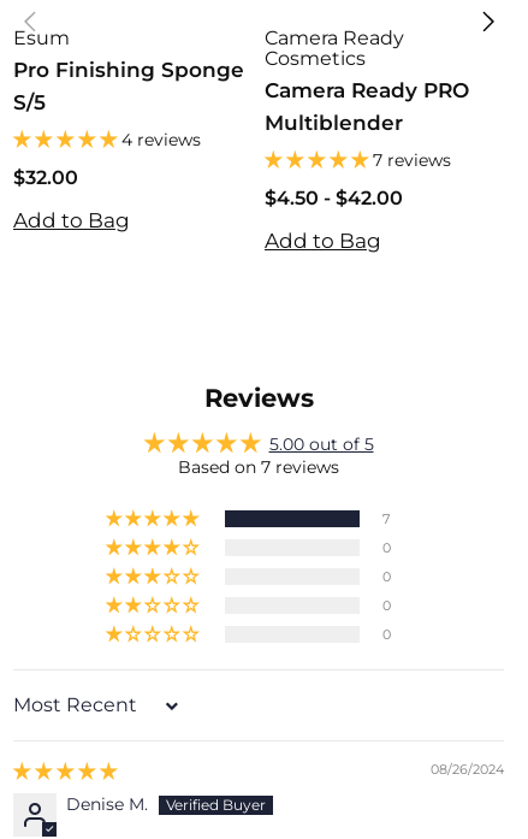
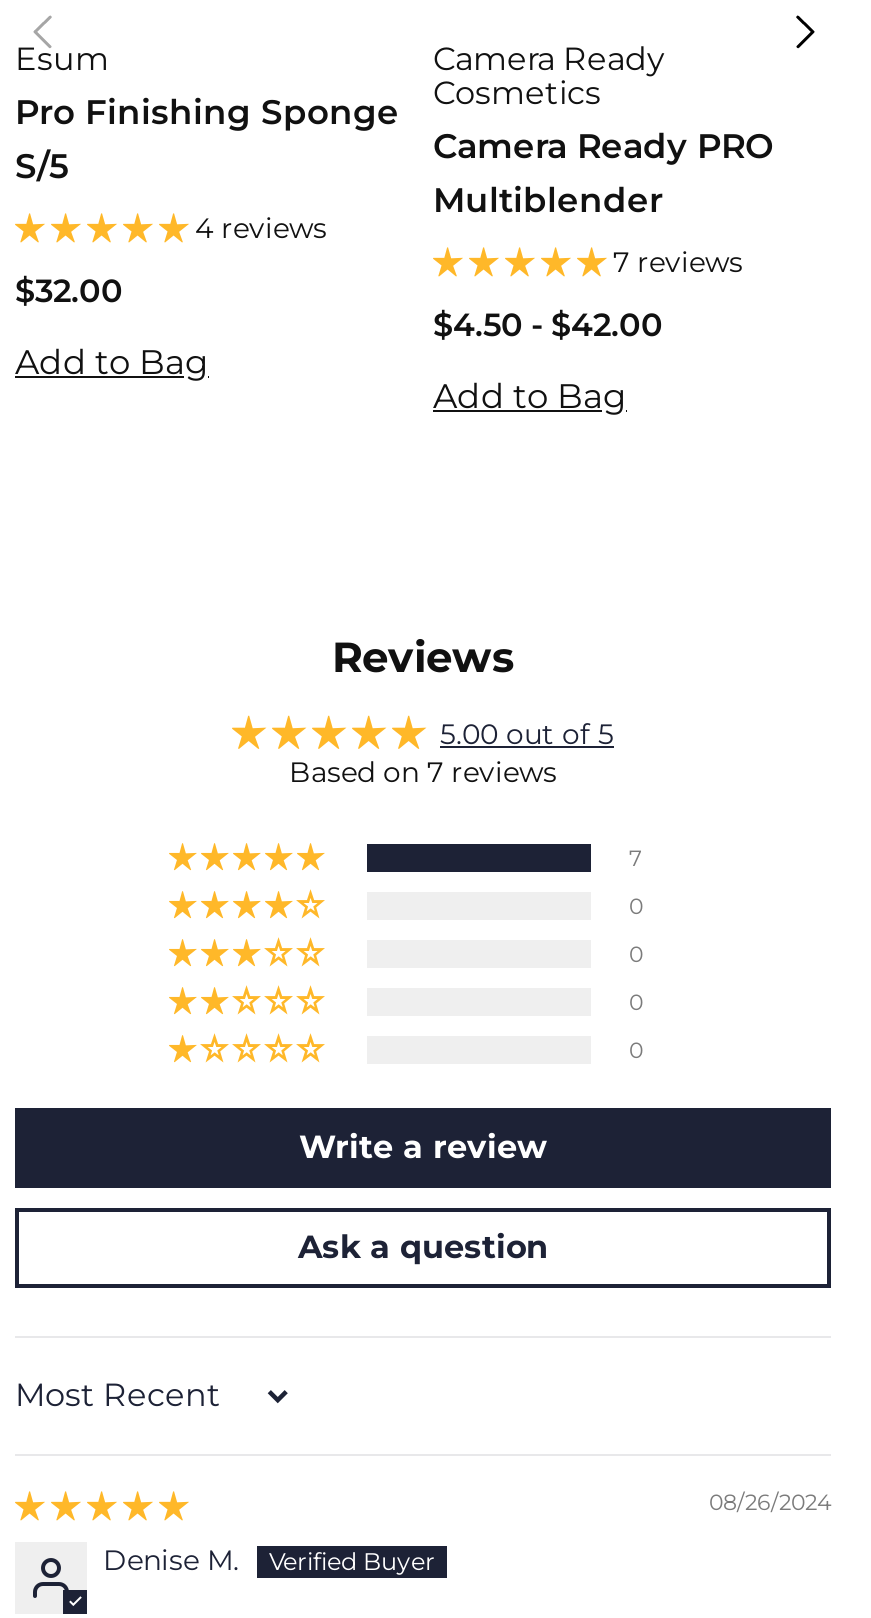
none -> [298,1129,548,1267] Write a review | Ask a question

